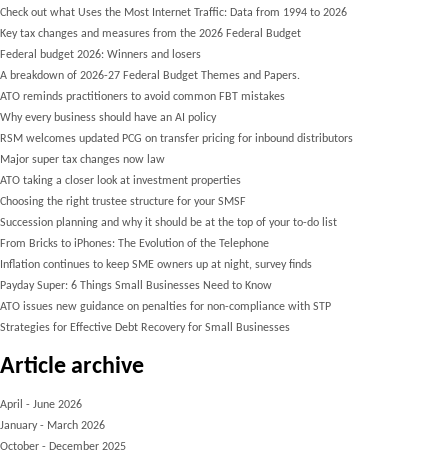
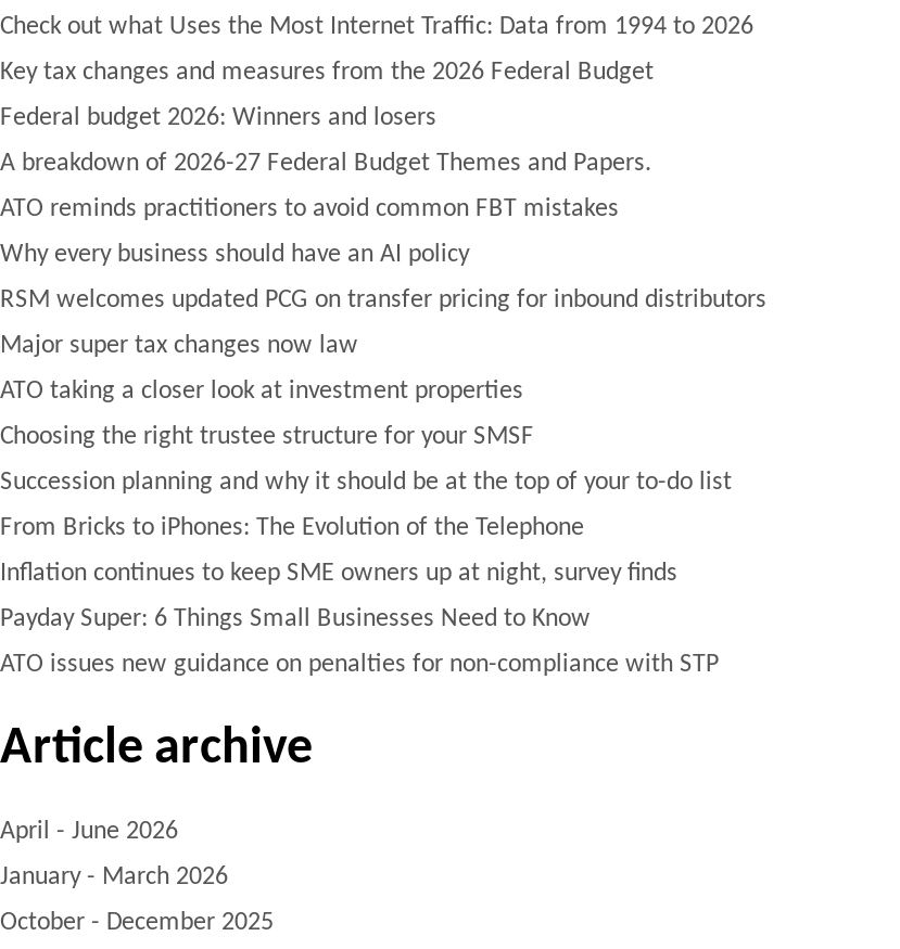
[0,322,290,334] Strategies for Effective Debt Recovery for Small Businesses -> none

